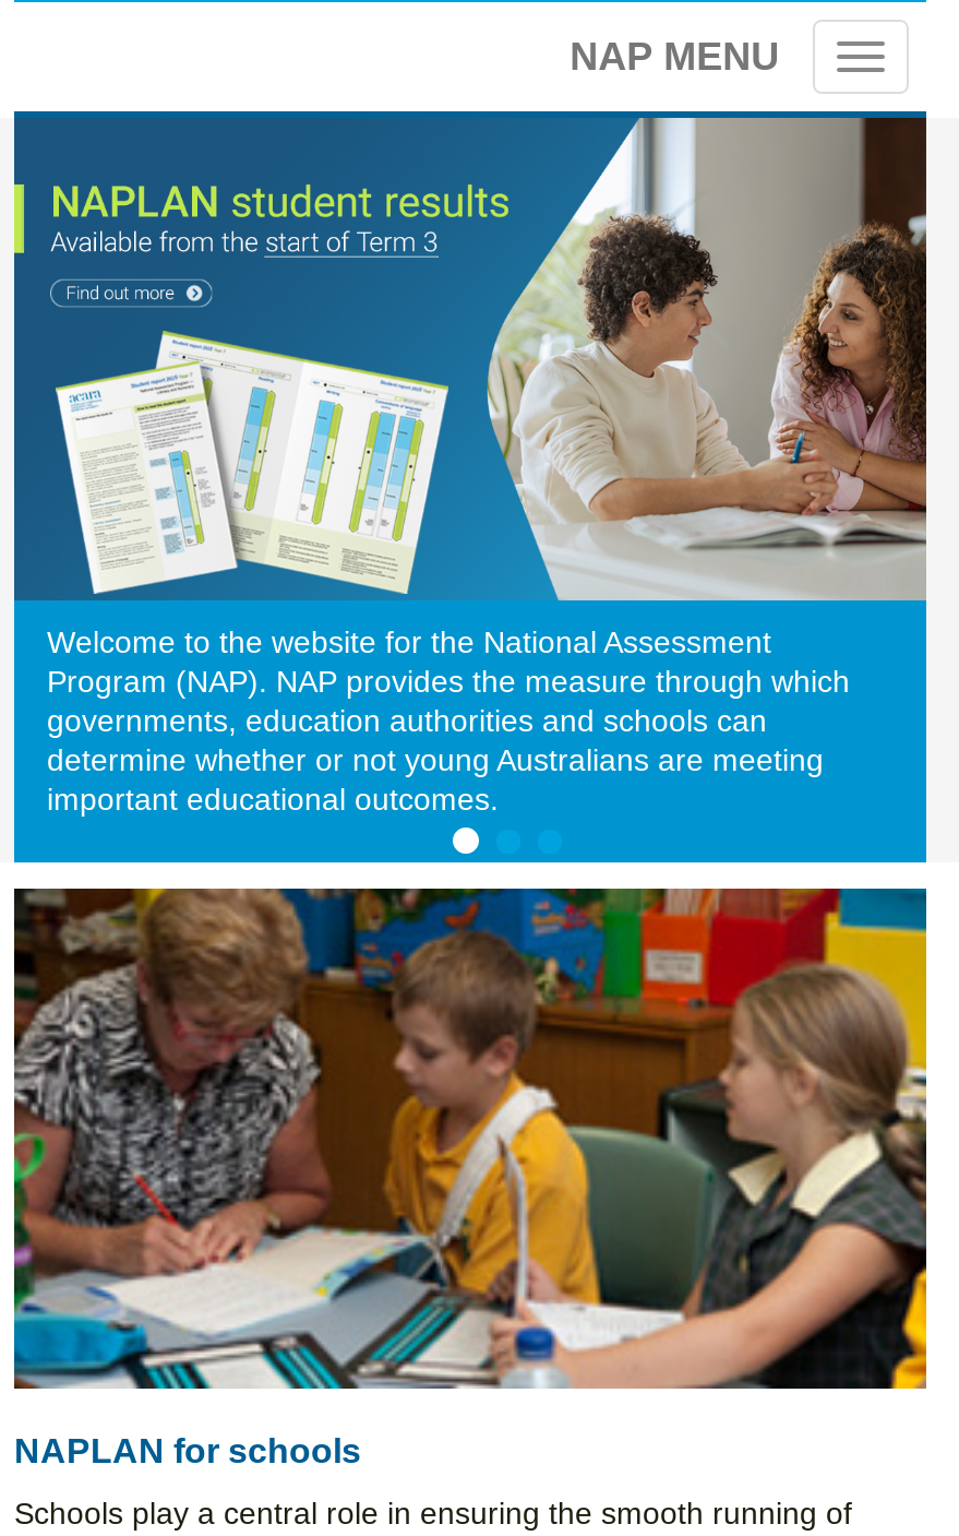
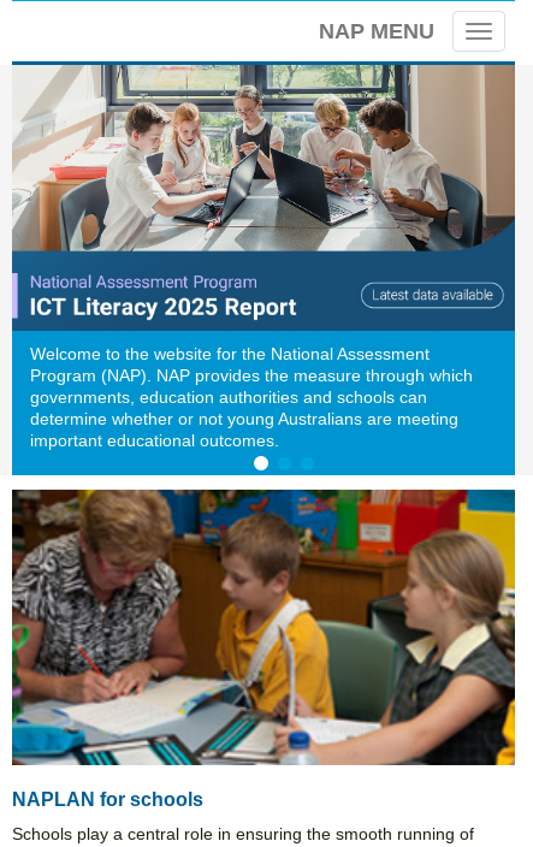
[12,116,928,603] [image] -> [12,64,516,331] [image]

